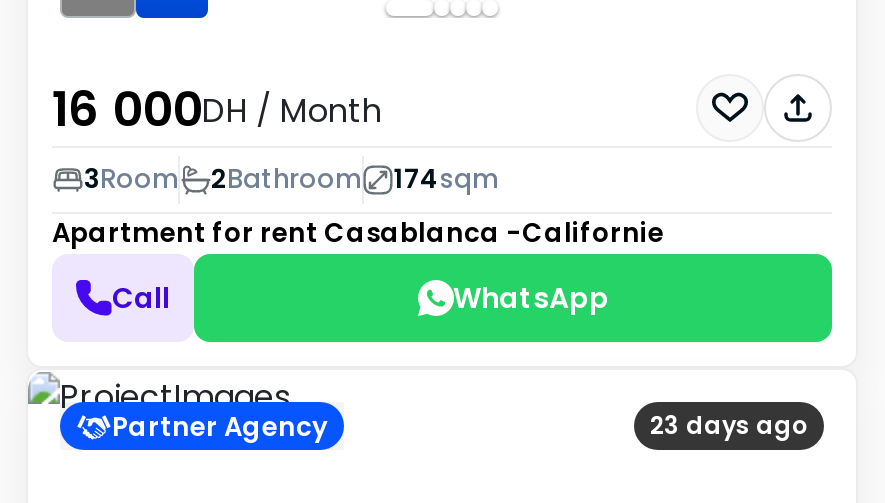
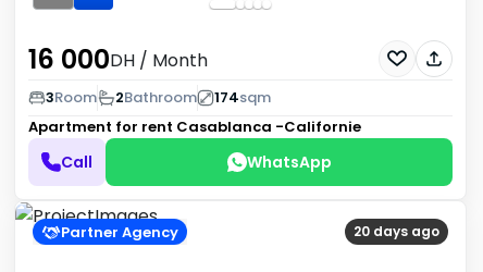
[650,408,808,442] 23 days ago -> [354,222,439,240] 20 days ago

